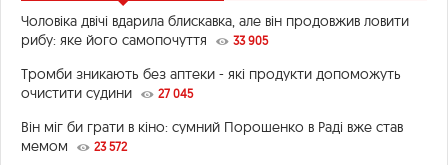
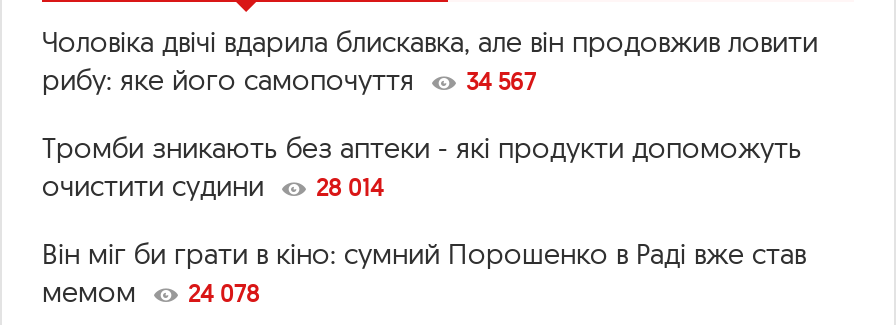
[21,31,268,49] рибу: яке його самопочуття 33 905 -> [42,62,536,98] рибу: яке його самопочуття 34 567
[21,84,193,102] очистити судини 27 045 -> [42,168,384,204] очистити судини 28 014
[21,137,127,155] мемом 23 572 -> [42,274,260,310] мемом 24 078

